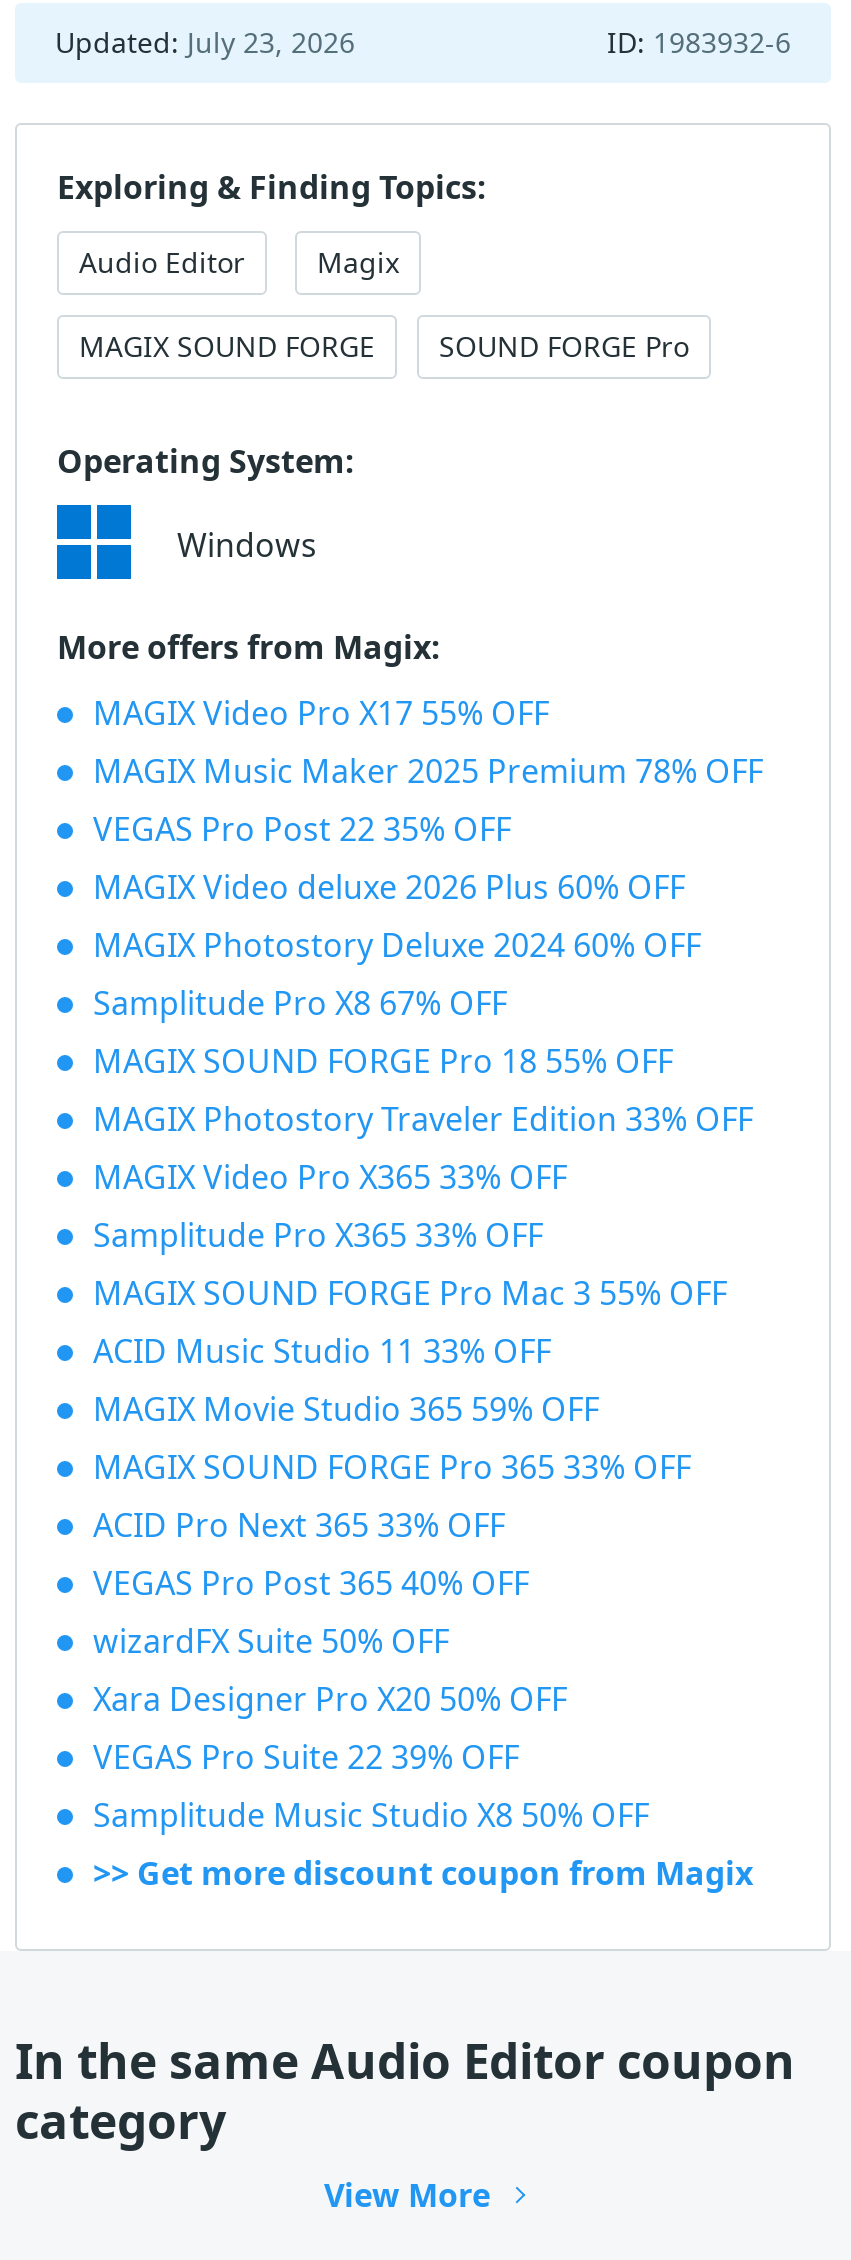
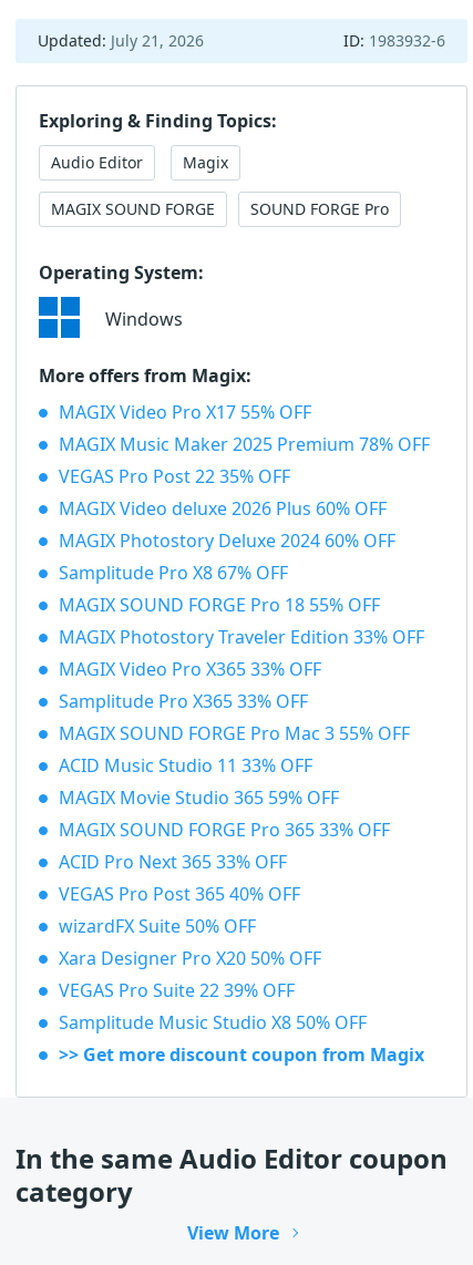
[55,23,355,61] Updated: July 23, 2026 -> [38,30,204,51] Updated: July 21, 2026

